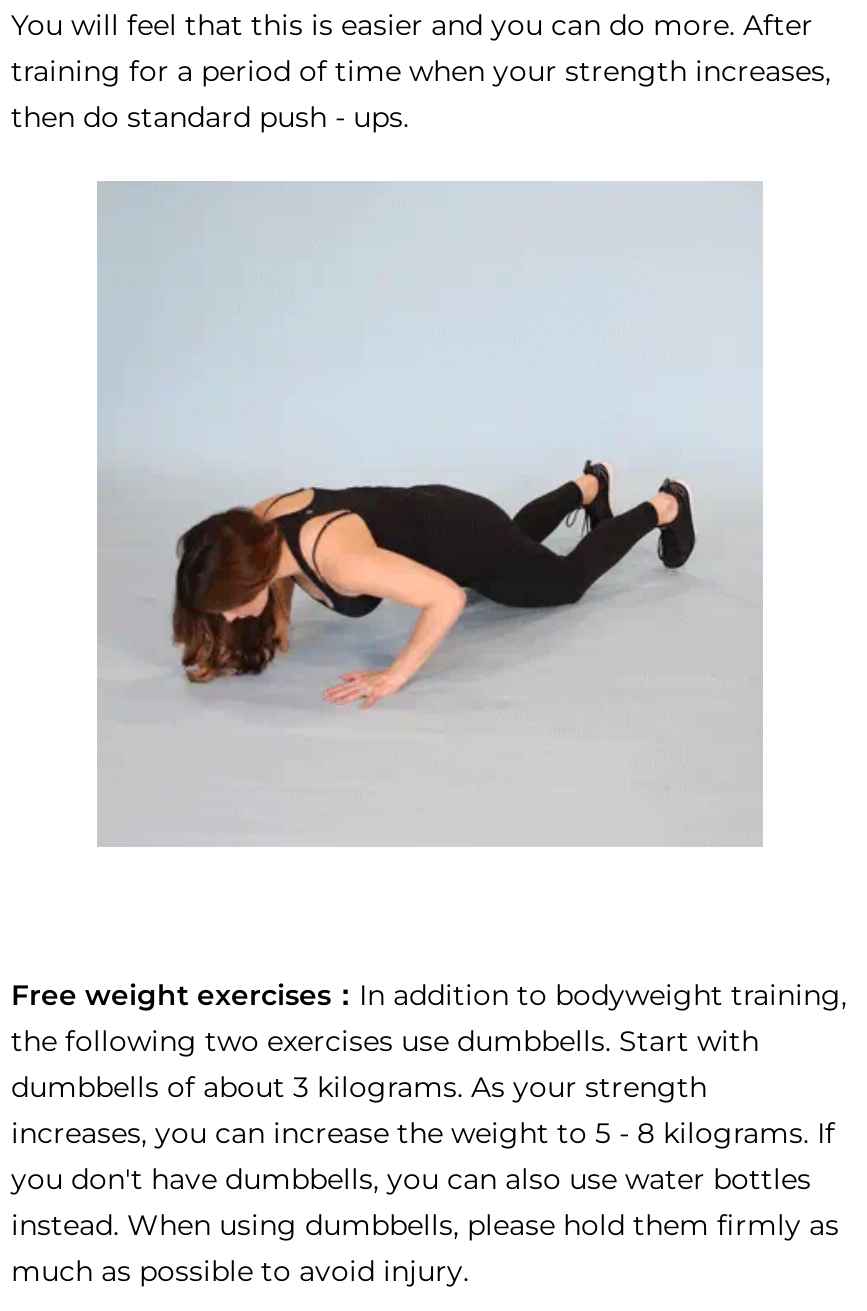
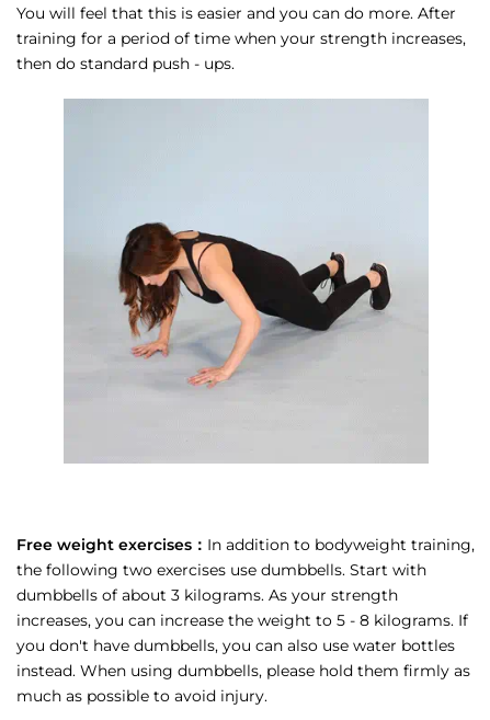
[169,406,565,688] [image] -> [104,221,320,376] [image]

